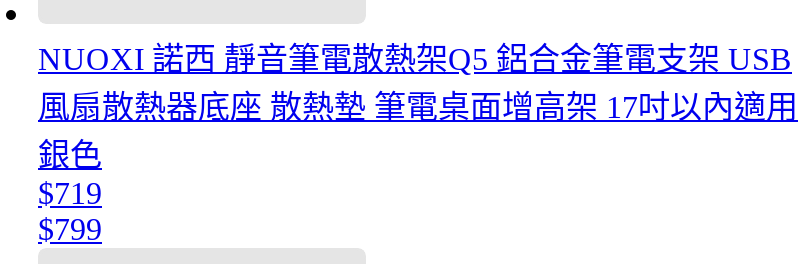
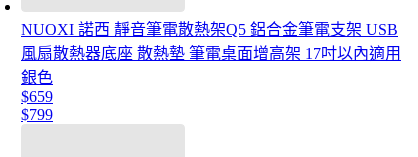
[38,177,102,211] $719 -> [21,88,53,105] $659

